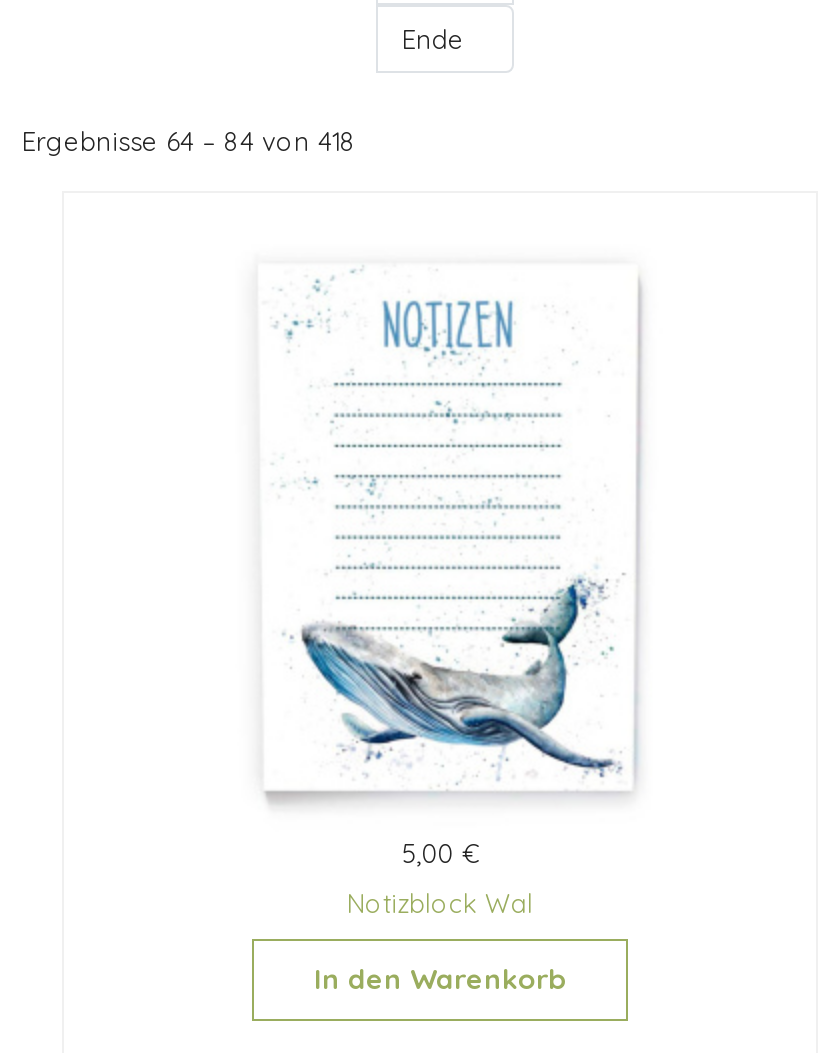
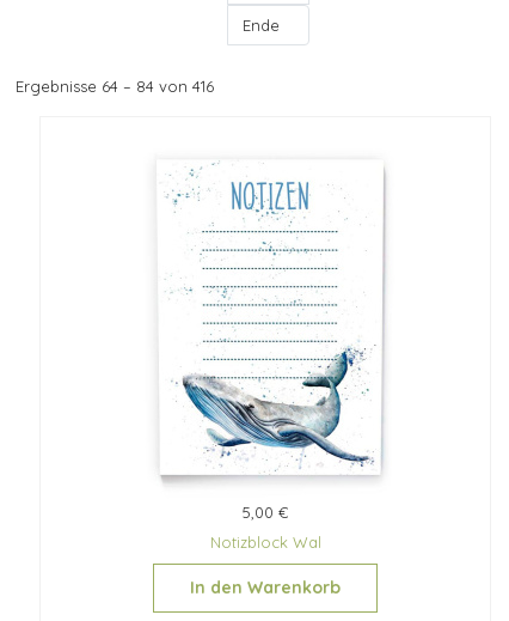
[22,125,356,157] Ergebnisse 64 – 84 von 418 -> [16,77,214,96] Ergebnisse 64 – 84 von 416

